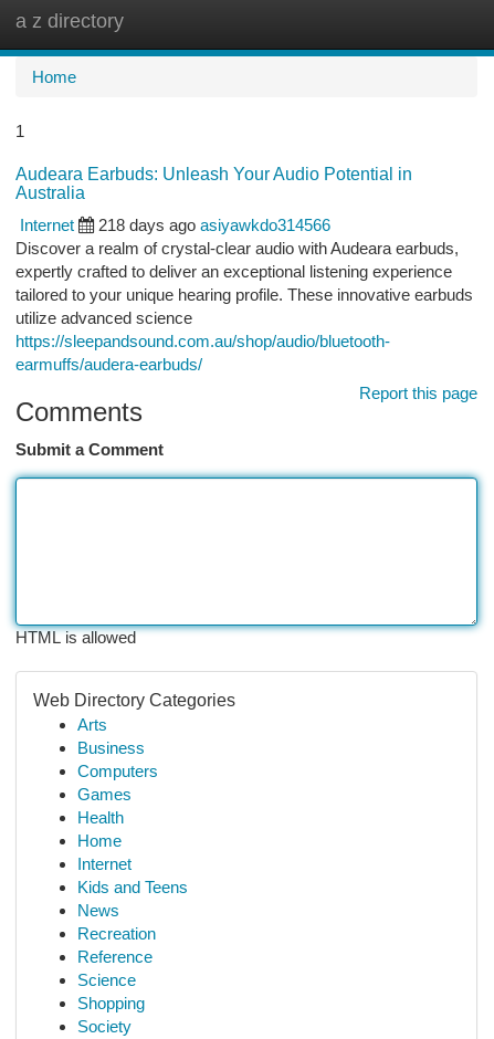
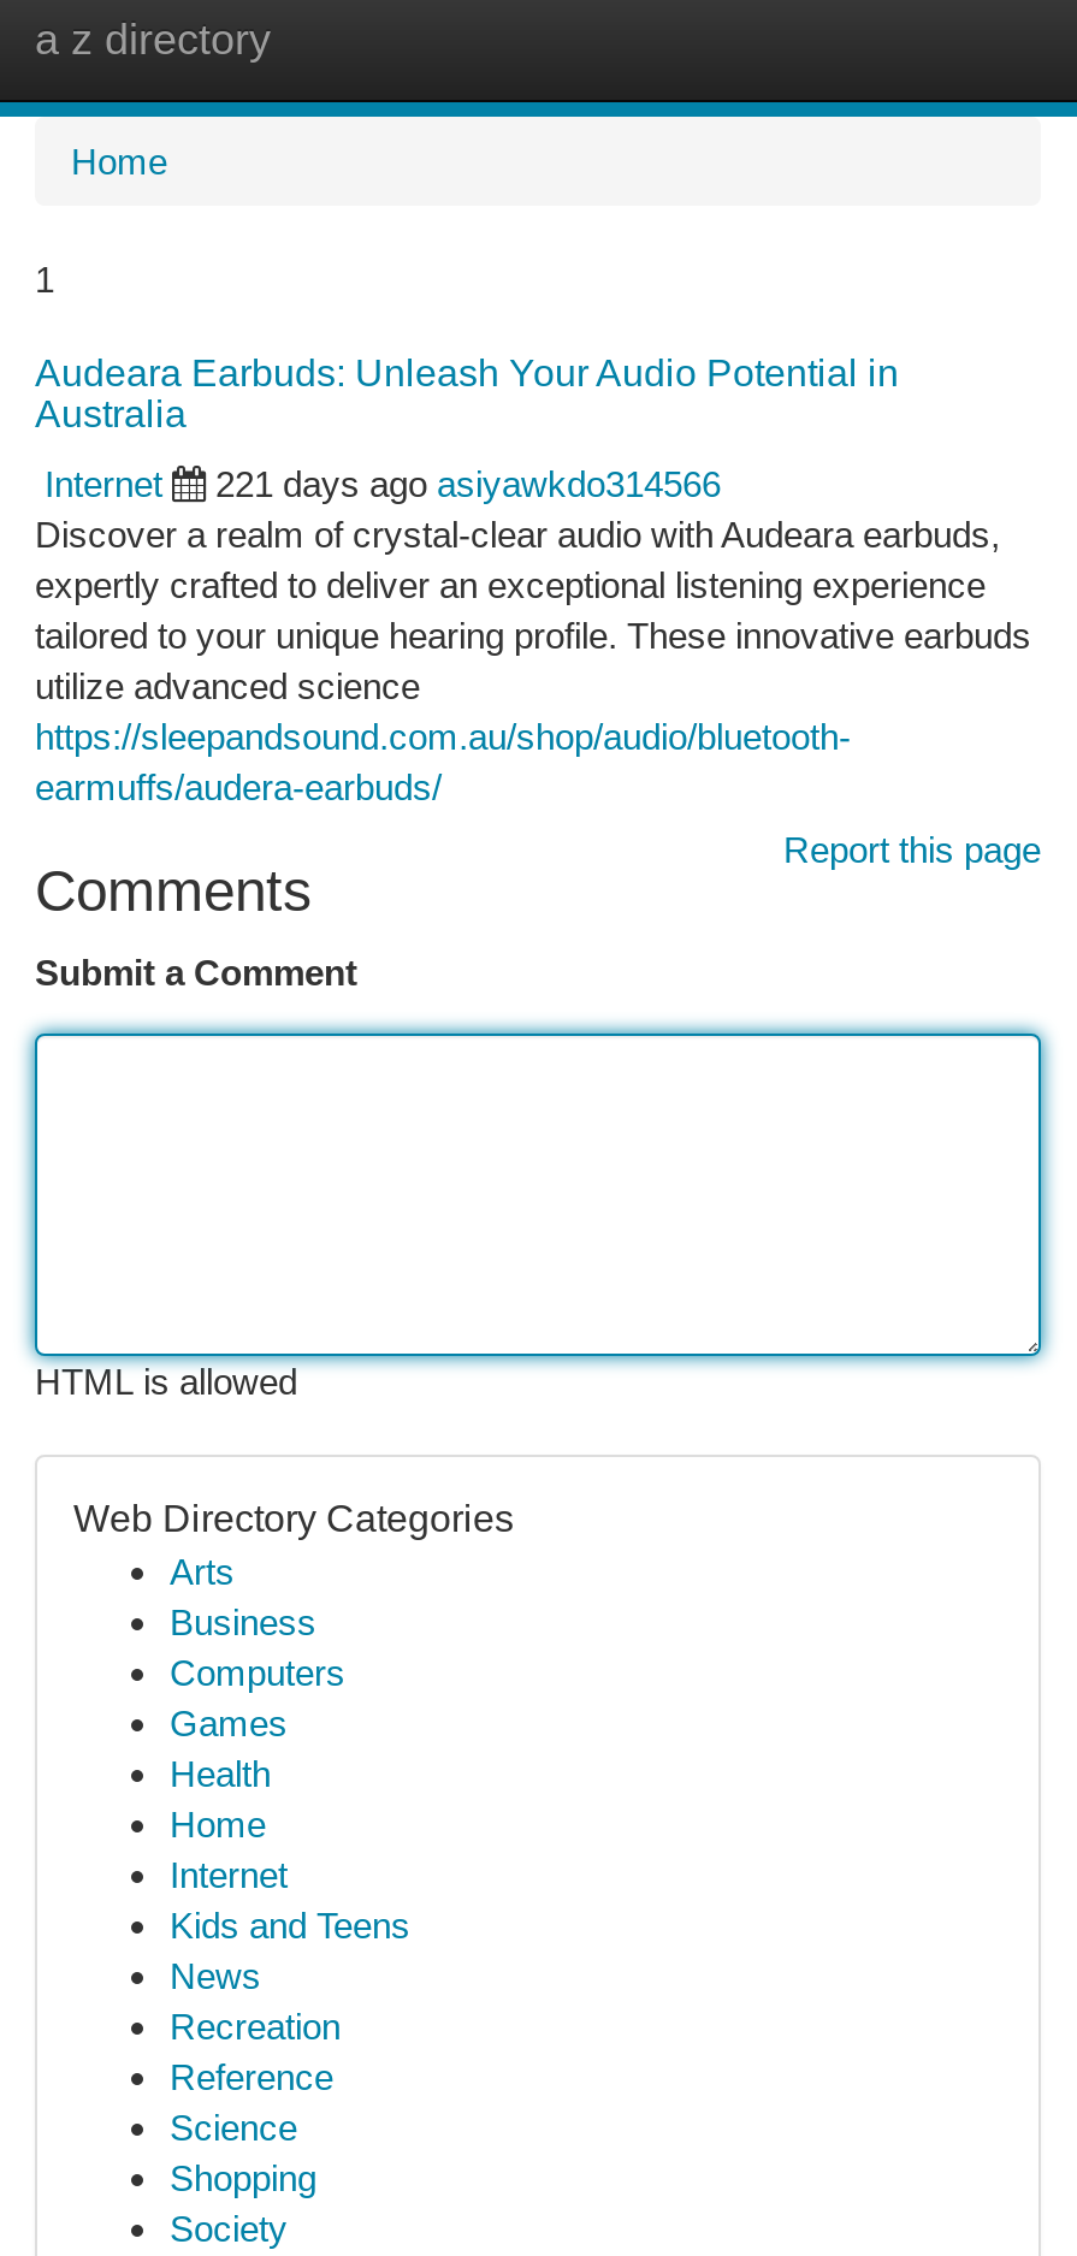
[98,216,330,234] 218 days ago asiyawkdo314566 -> [215,463,721,504] 221 days ago asiyawkdo314566

